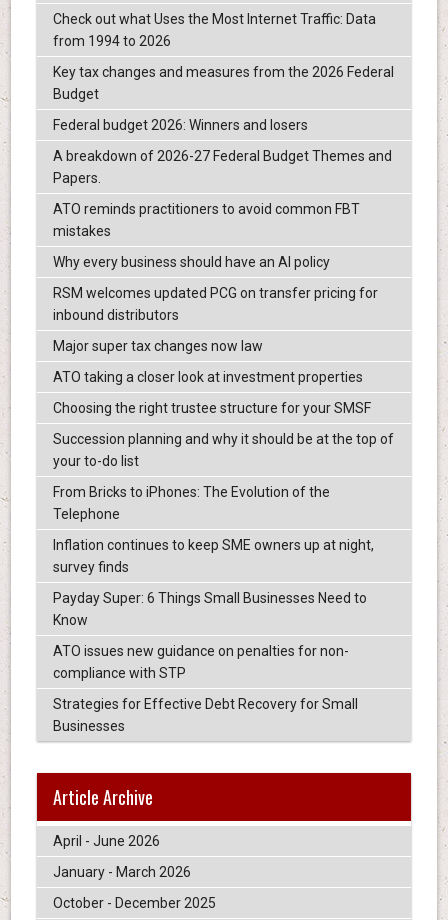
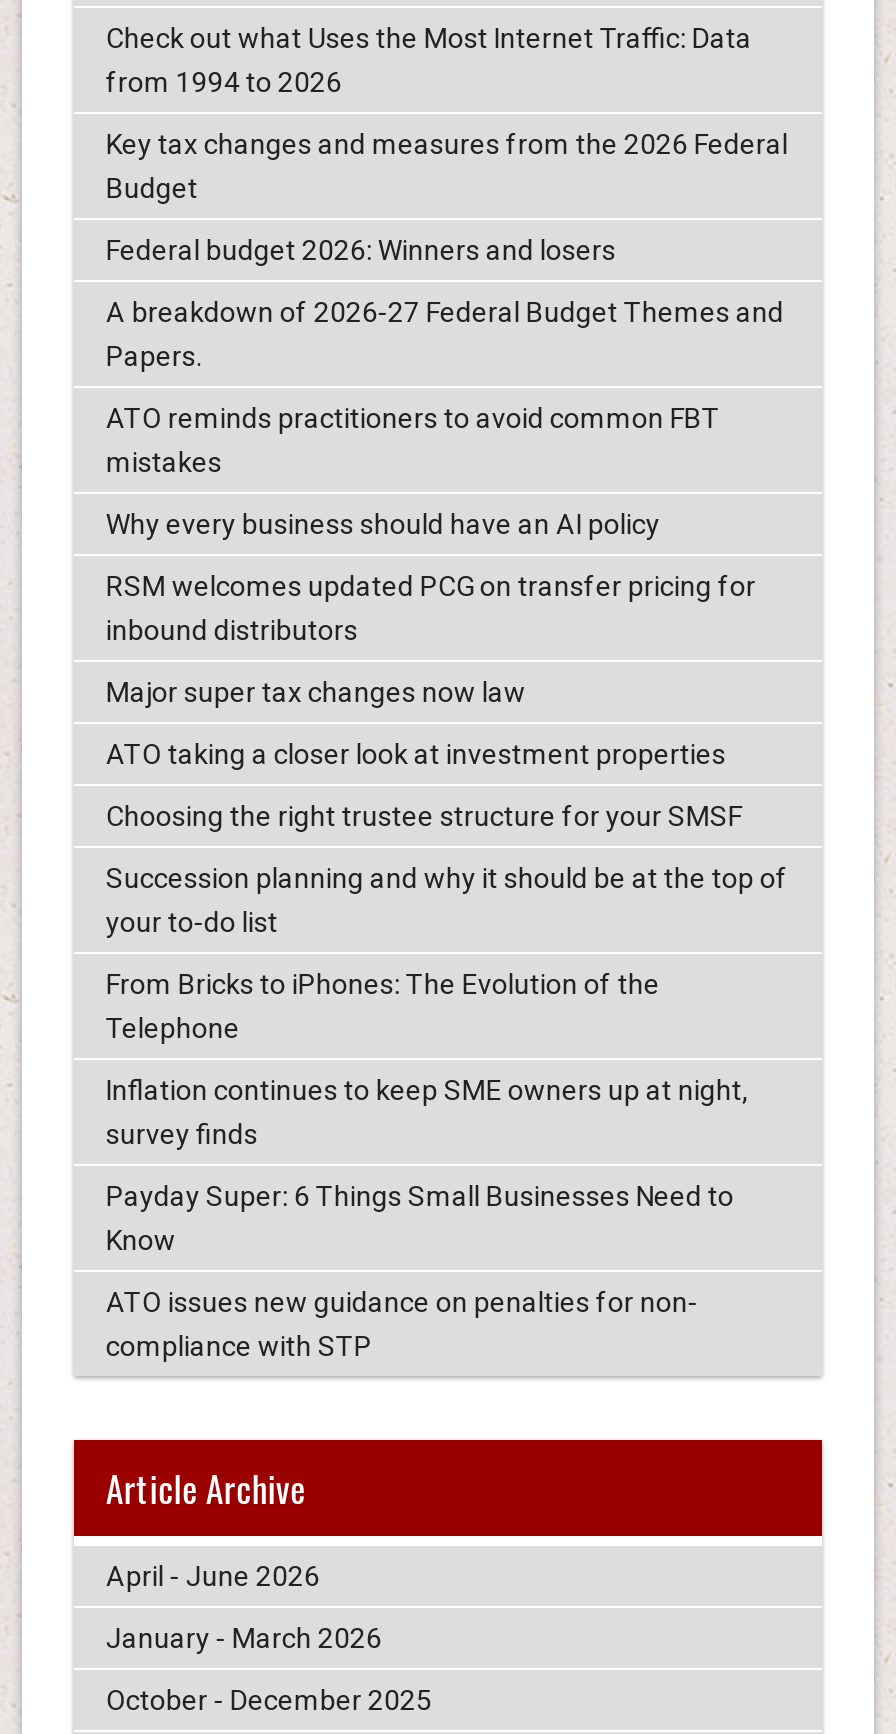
[53,696,358,734] Strategies for Effective Debt Recovery for Small | Businesses -> none

